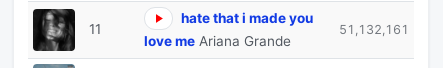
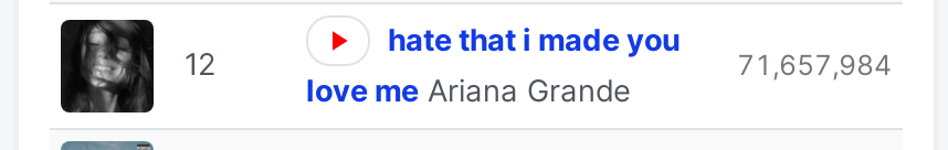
[89,21,101,37] 11 -> [185,47,215,82] 12
[339,22,409,37] 51,132,161 -> [737,49,892,82] 71,657,984

